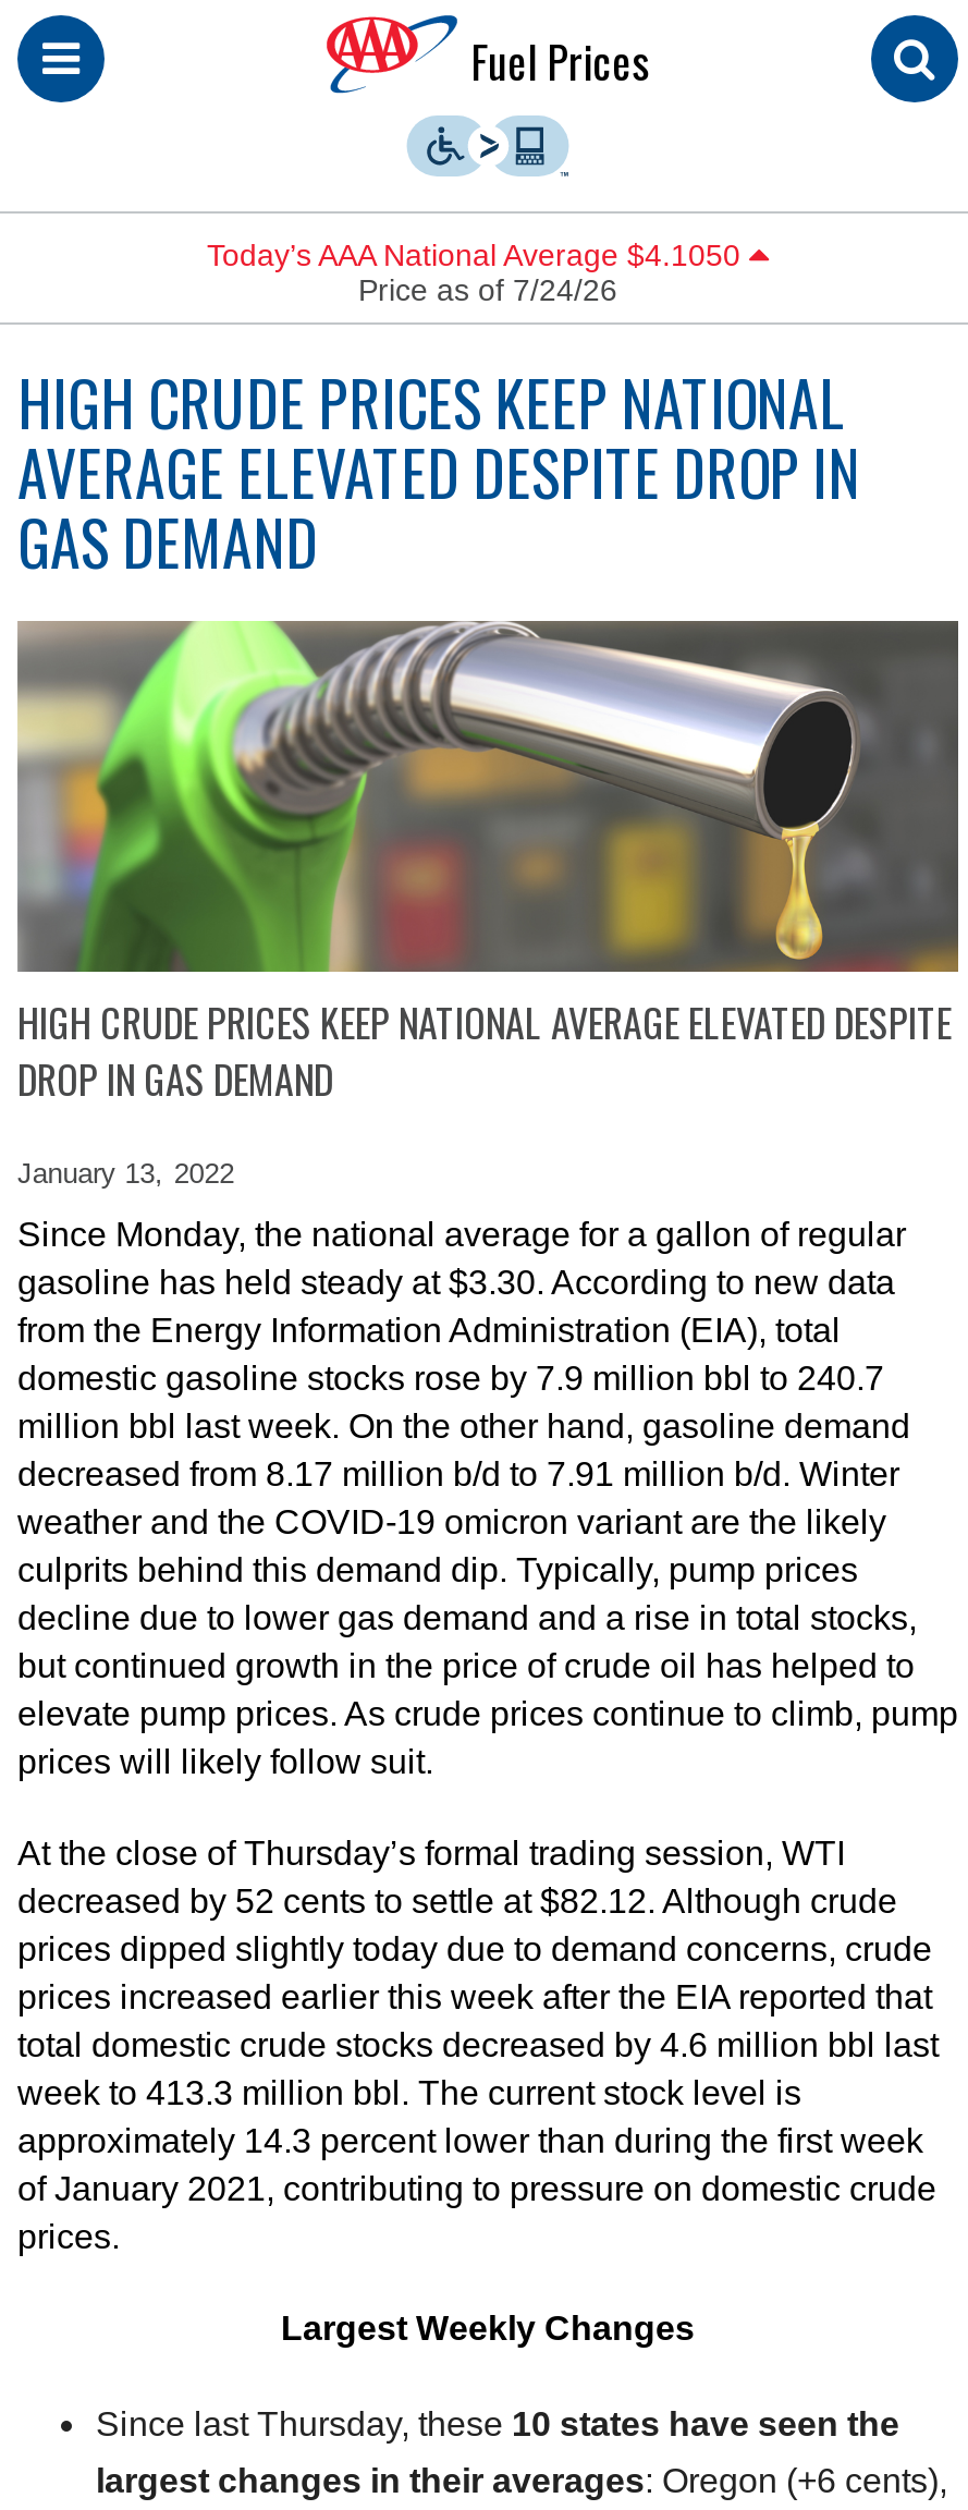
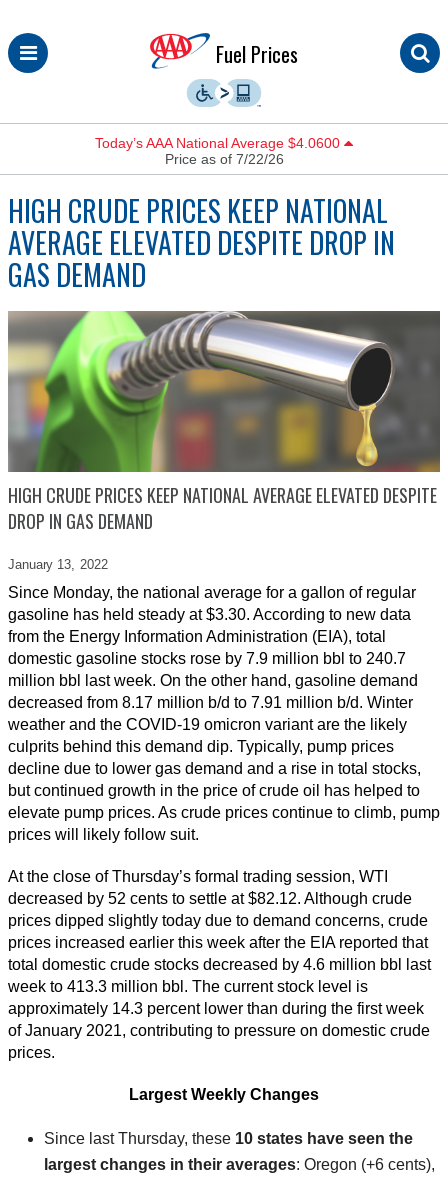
[207,238,749,273] Today’s AAA National Average $4.1050 -> [95,135,344,151] Today’s AAA National Average $4.0600
[358,273,617,308] Price as of 7/24/26 -> [164,151,283,167] Price as of 7/22/26

